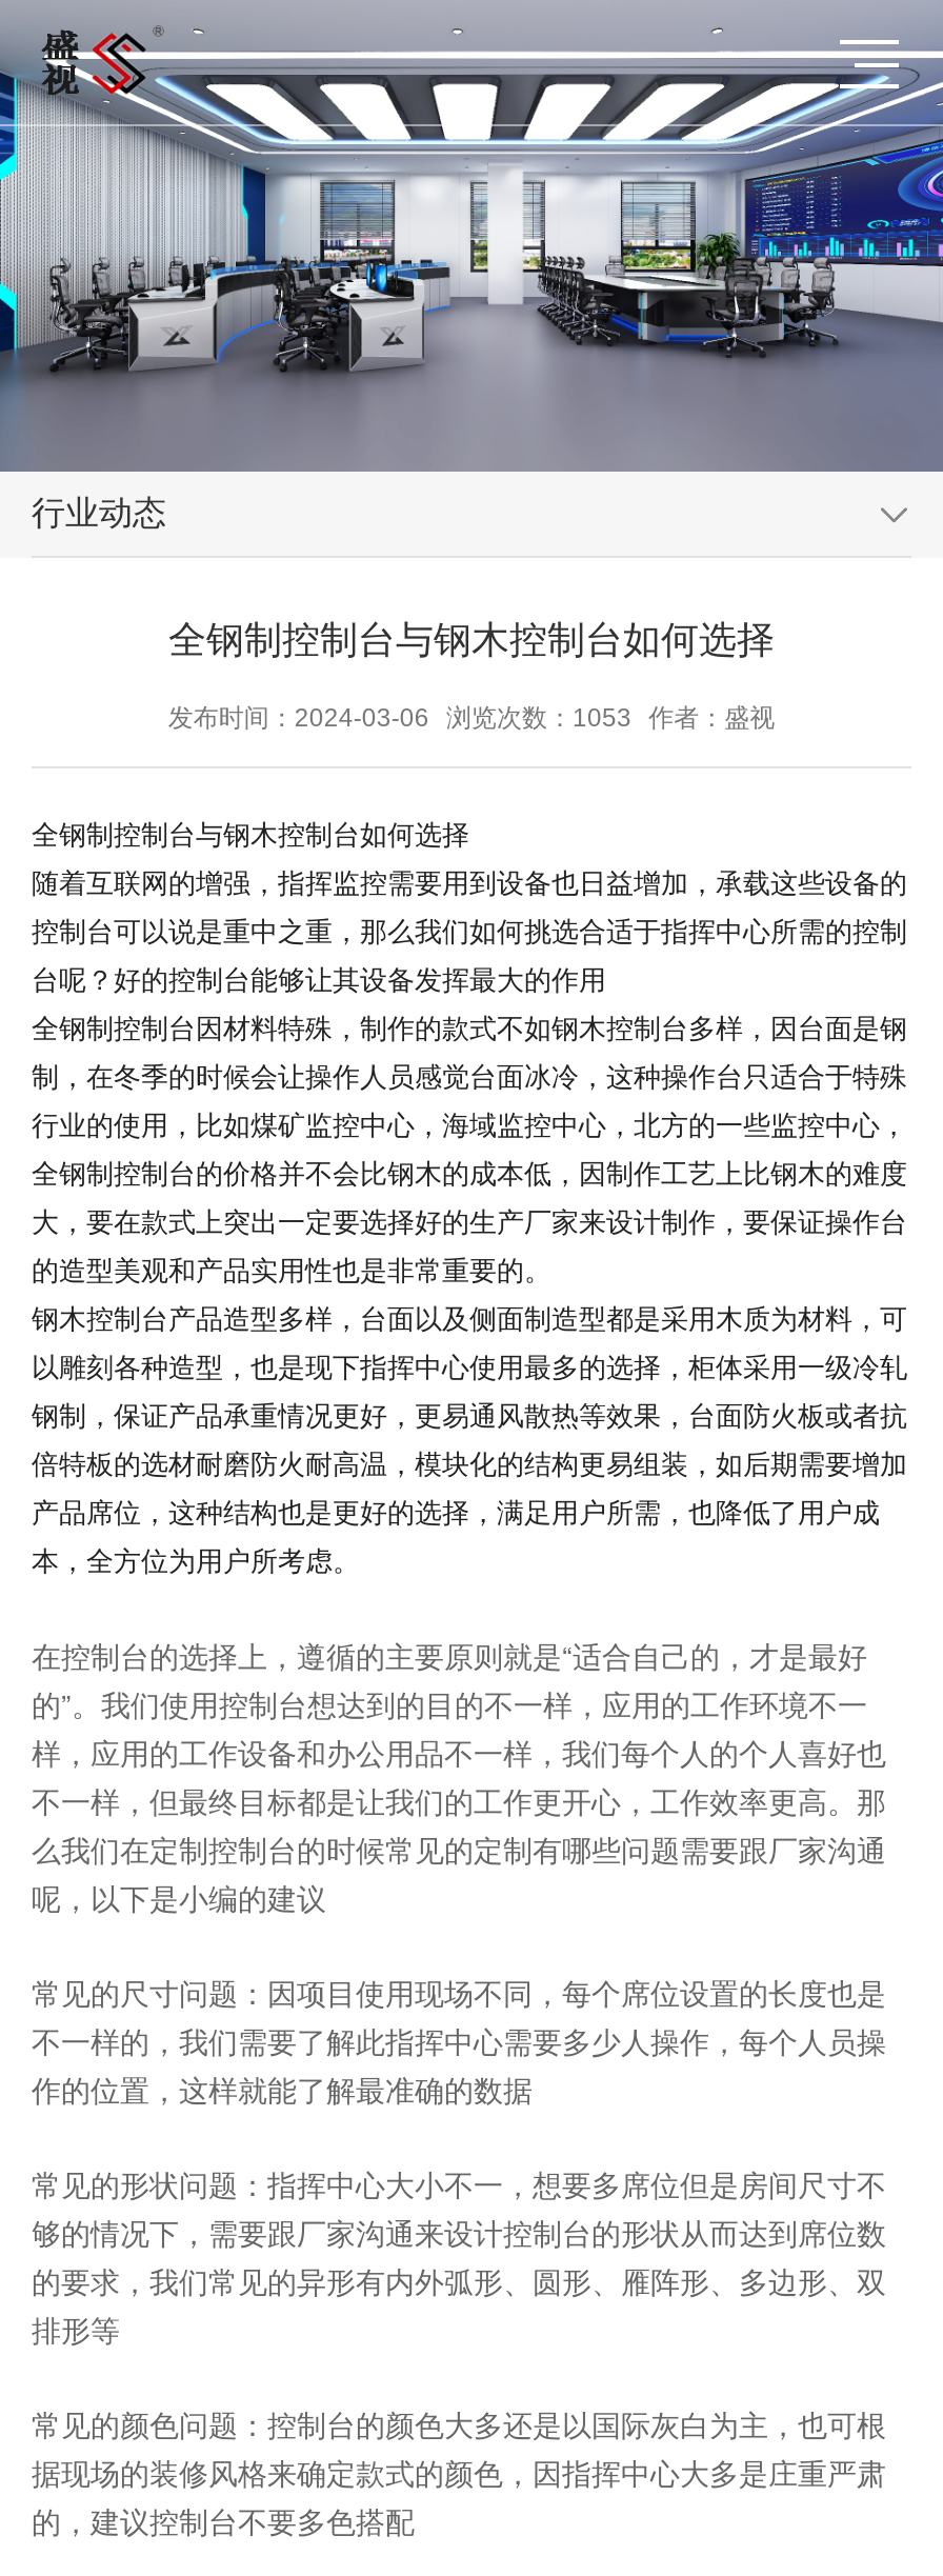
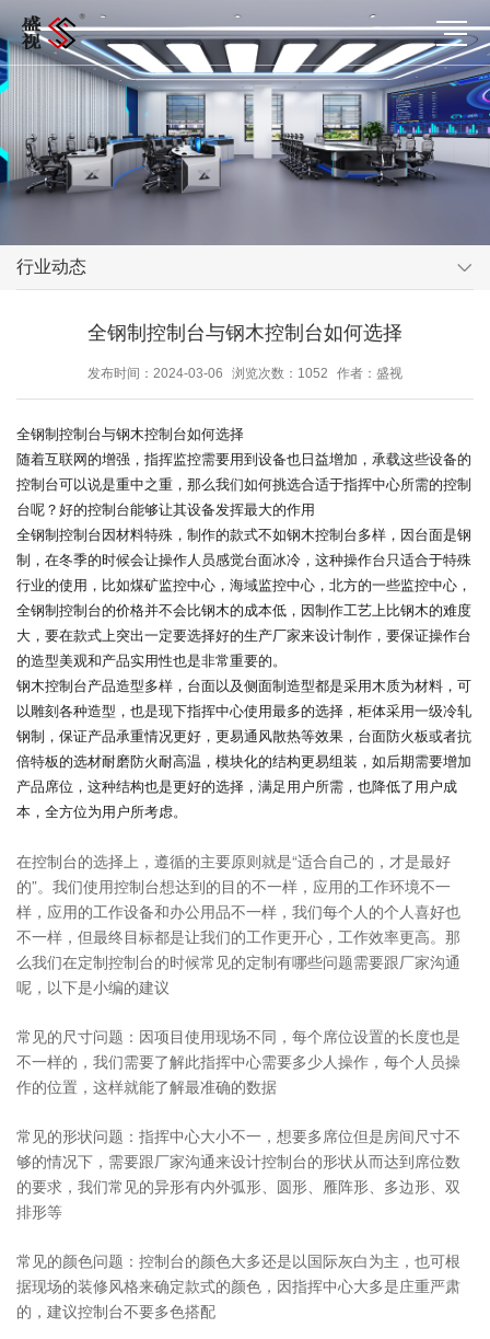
[168,703,775,733] 发布时间：2024-03-06 浏览次数：1053 作者：盛视 -> [87,366,403,381] 发布时间：2024-03-06 浏览次数：1052 作者：盛视

